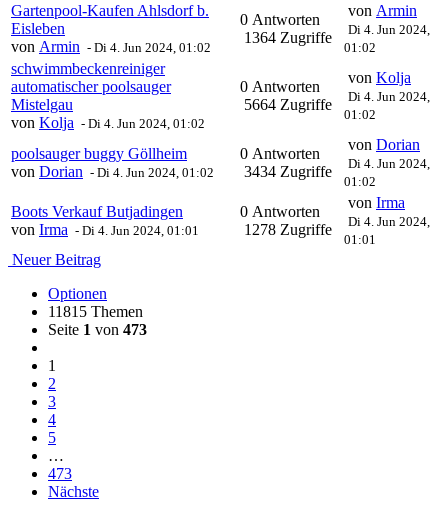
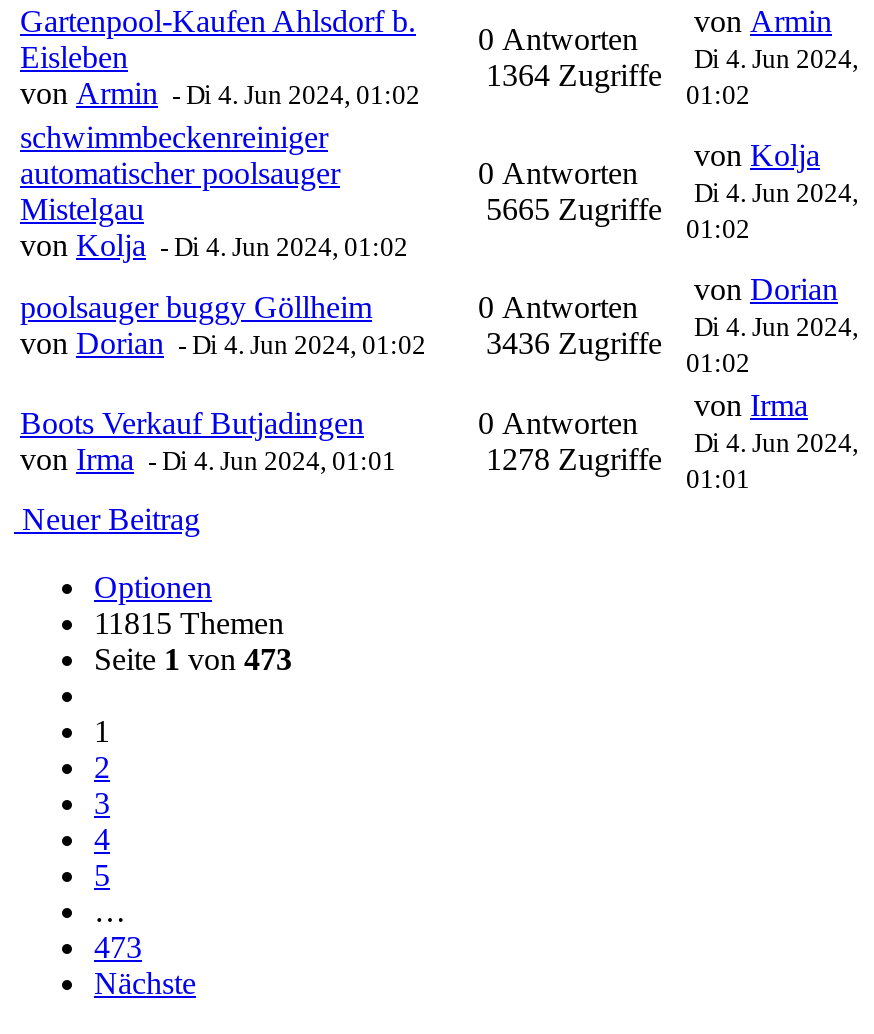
[240,89,430,113] 5664 Zugriffe Di 4. Jun 2024, -> [478,179,858,227] 5665 Zugriffe Di 4. Jun 2024,
[11,156,430,180] von Dorian - Di 4. Jun 2024, 01:02 3434 Zugriffe Di 4. Jun 2024, -> [20,313,858,361] von Dorian - Di 4. Jun 2024, 01:02 3436 Zugriffe Di 4. Jun 2024,

